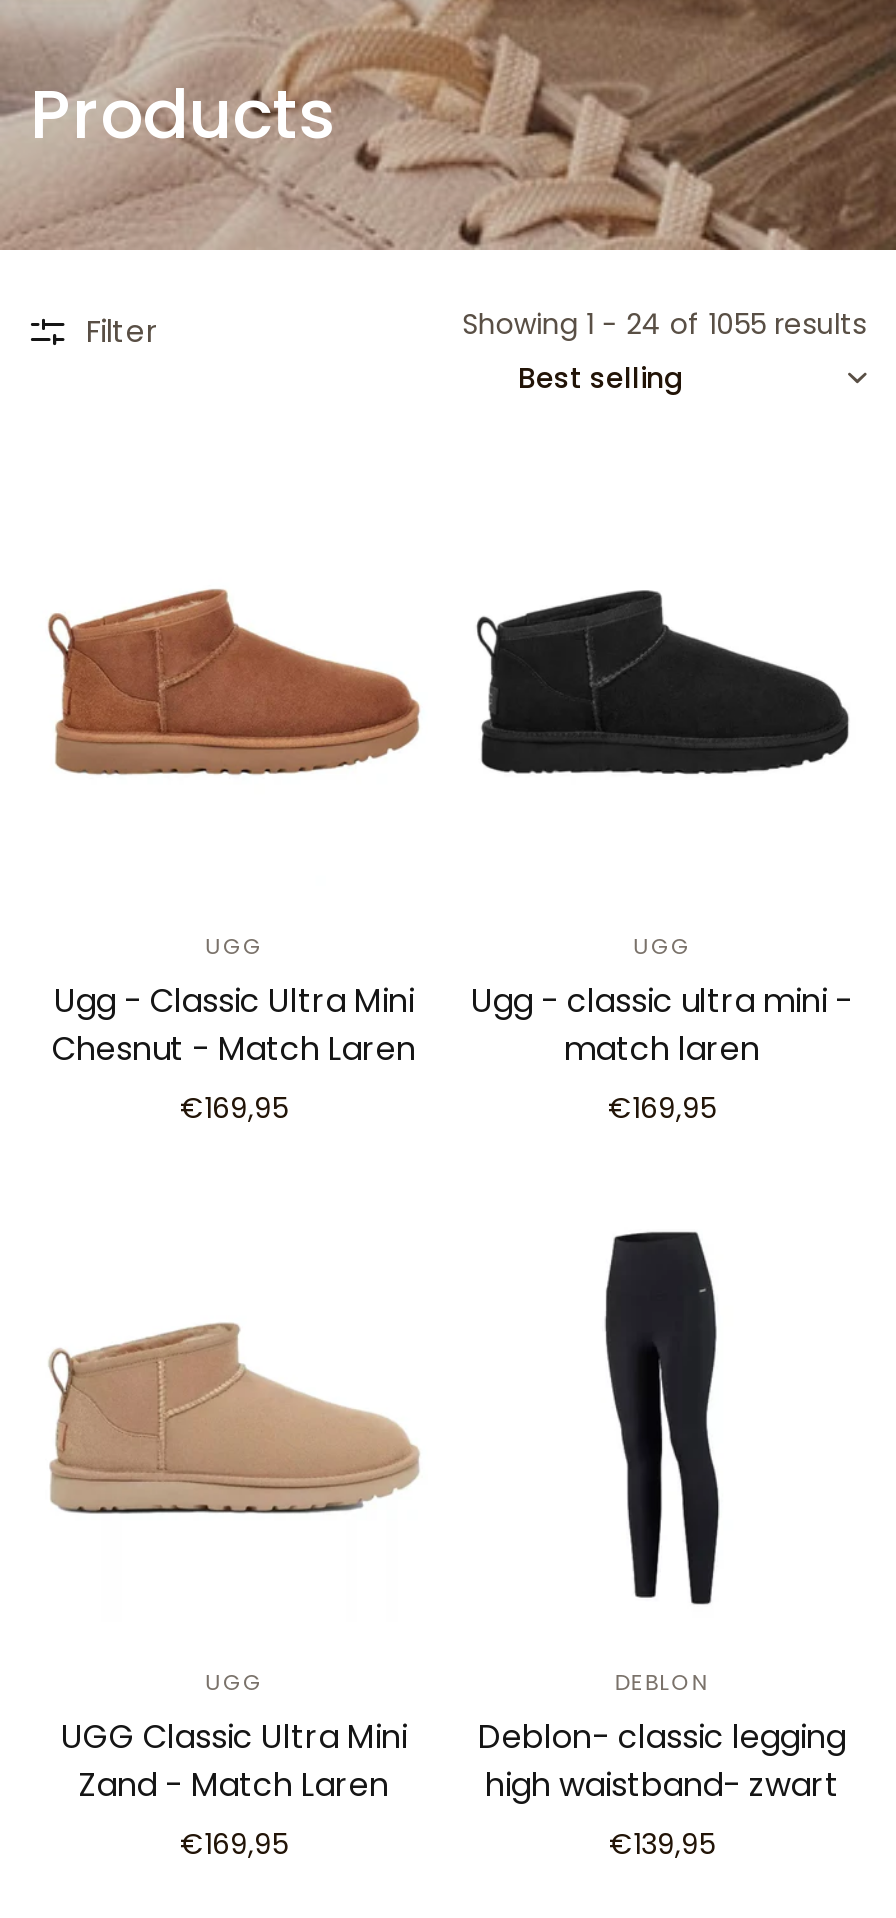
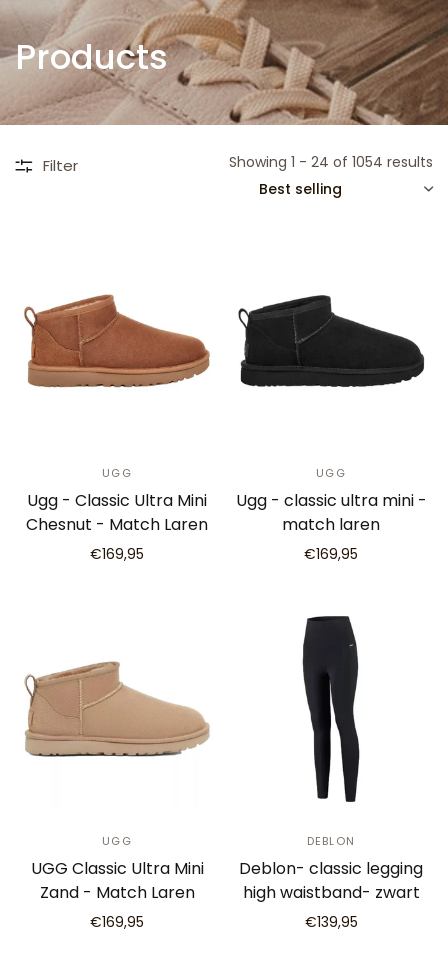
[462,304,866,344] Showing 1 - 24 of 1055 results -> [229,152,433,172] Showing 1 - 24 of 1054 results

